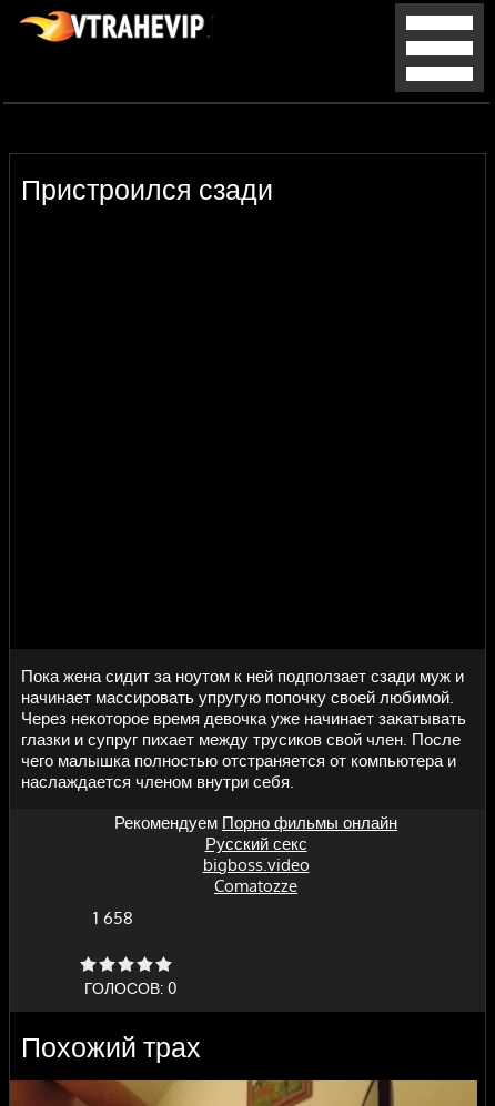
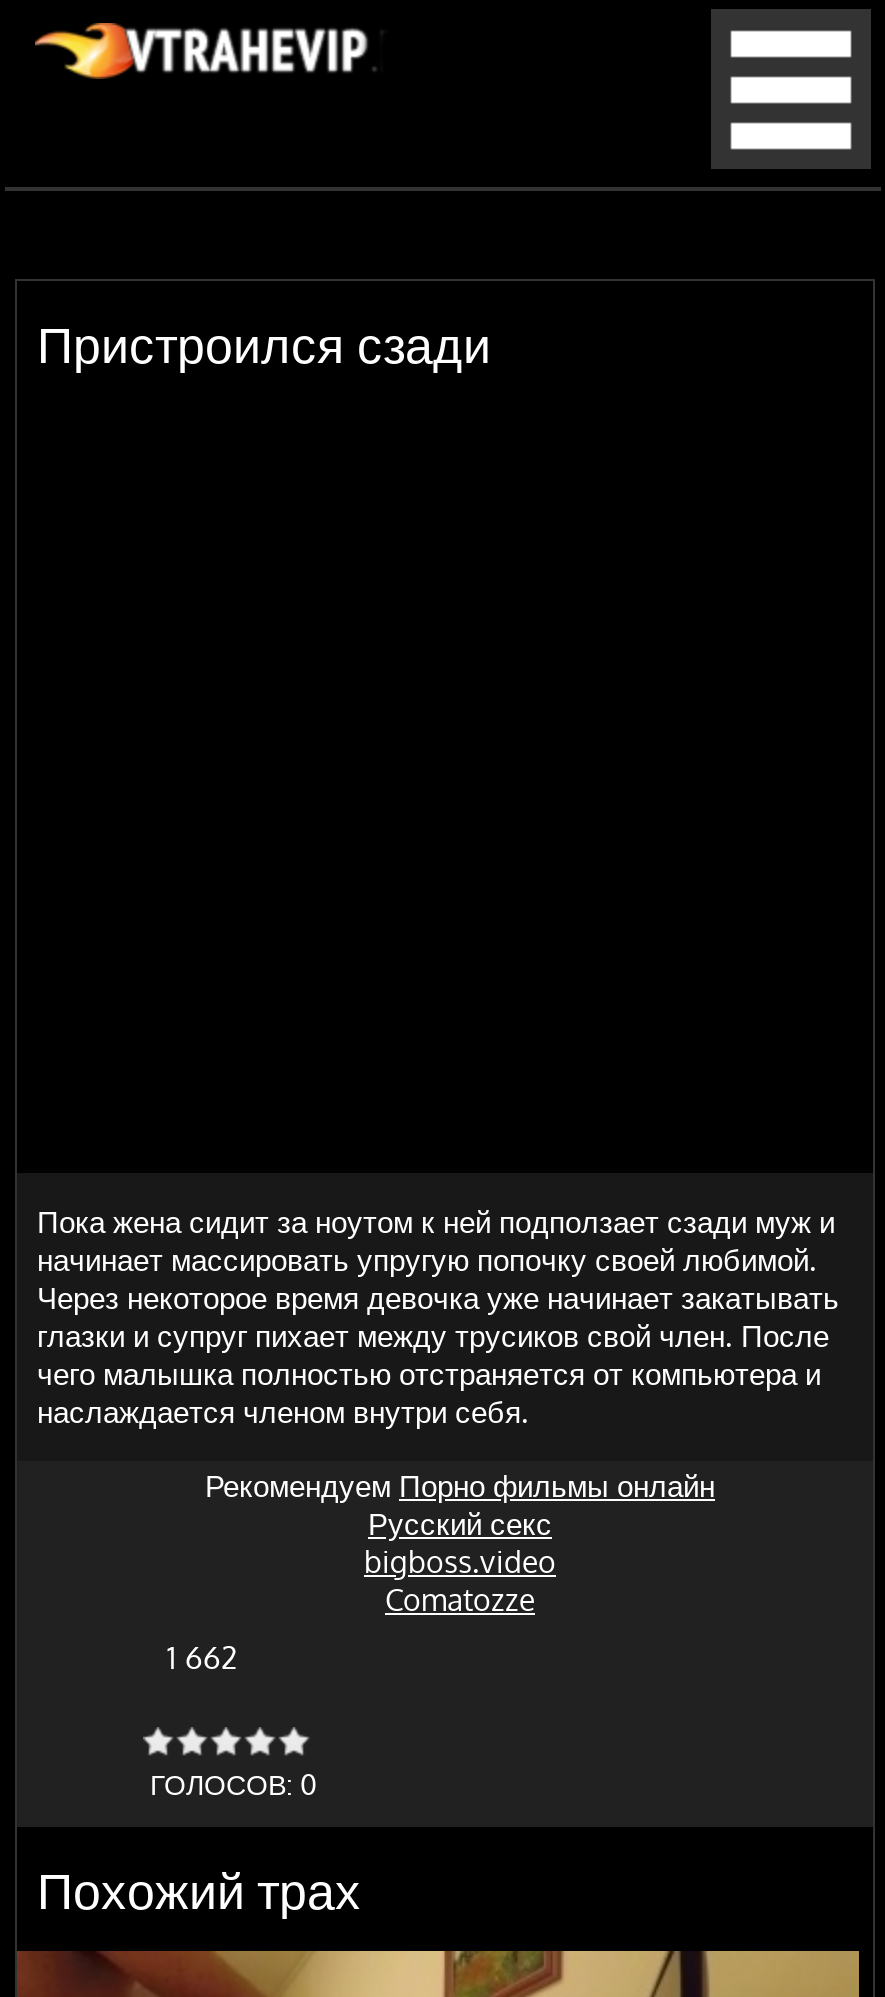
[93,907,133,929] 1 658 -> [167,1639,237,1677] 1 662

